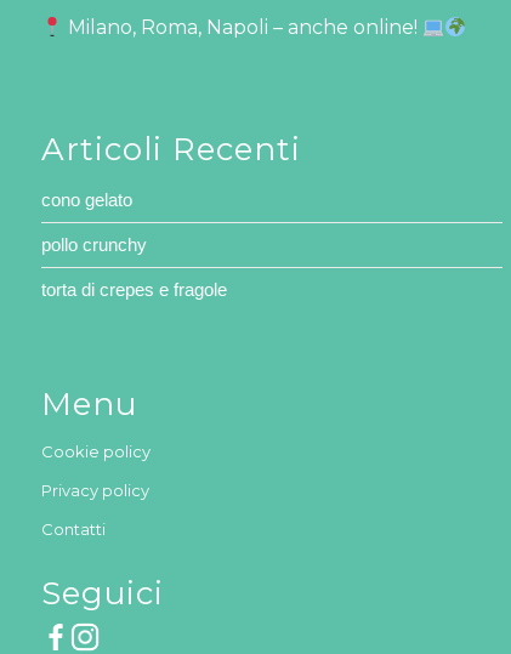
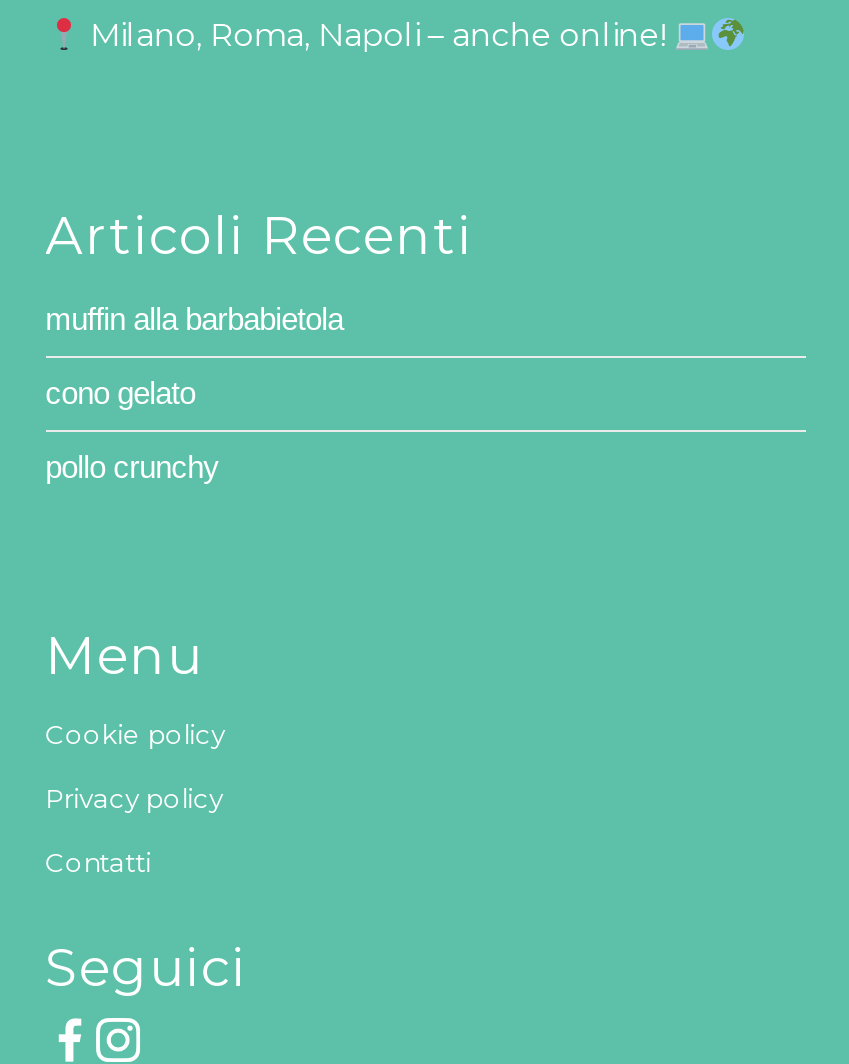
none -> [45,302,343,336] muffin alla barbabietola
moved [41,189,146,255] -> [45,376,219,484]: cono gelato | pollo crunchy
[41,279,226,300] torta di crepes e fragole -> none

